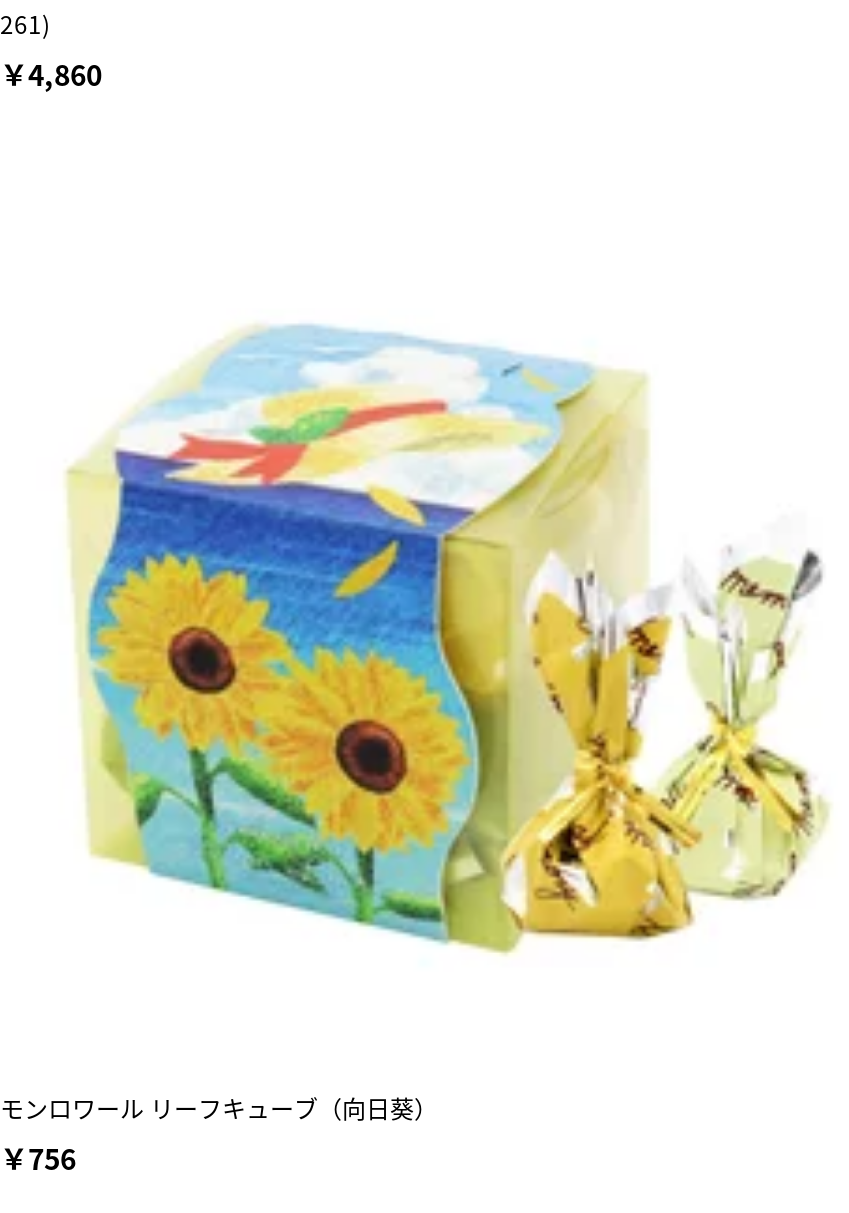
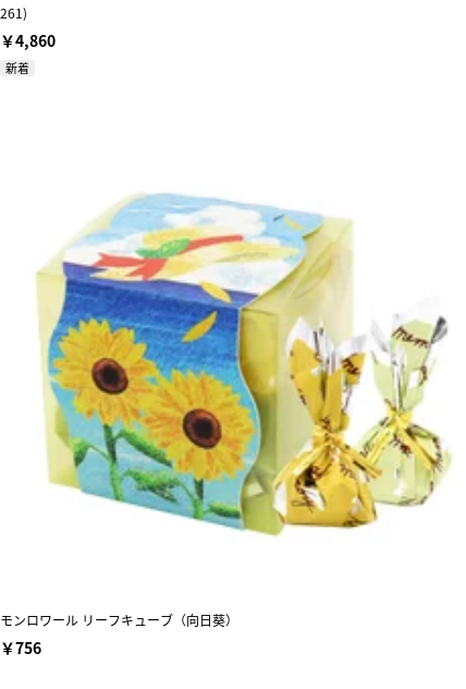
none -> [5,59,29,77] 新着

